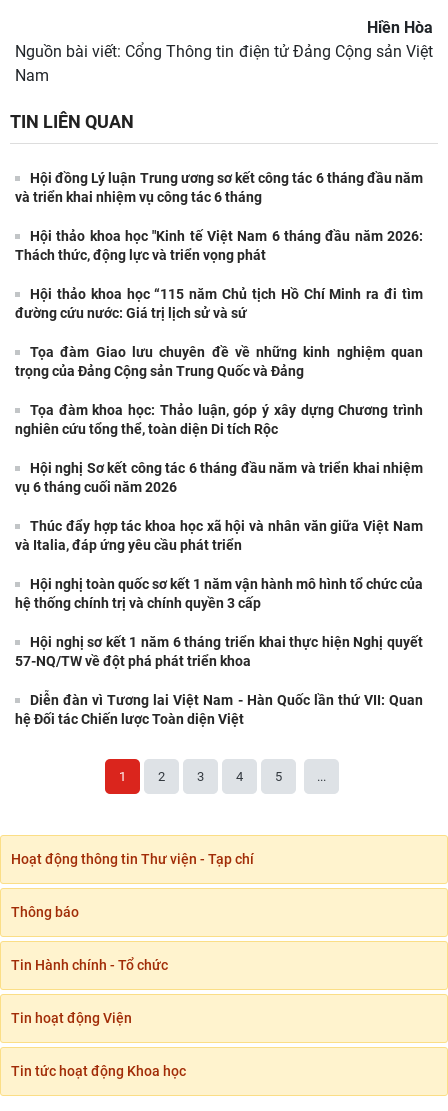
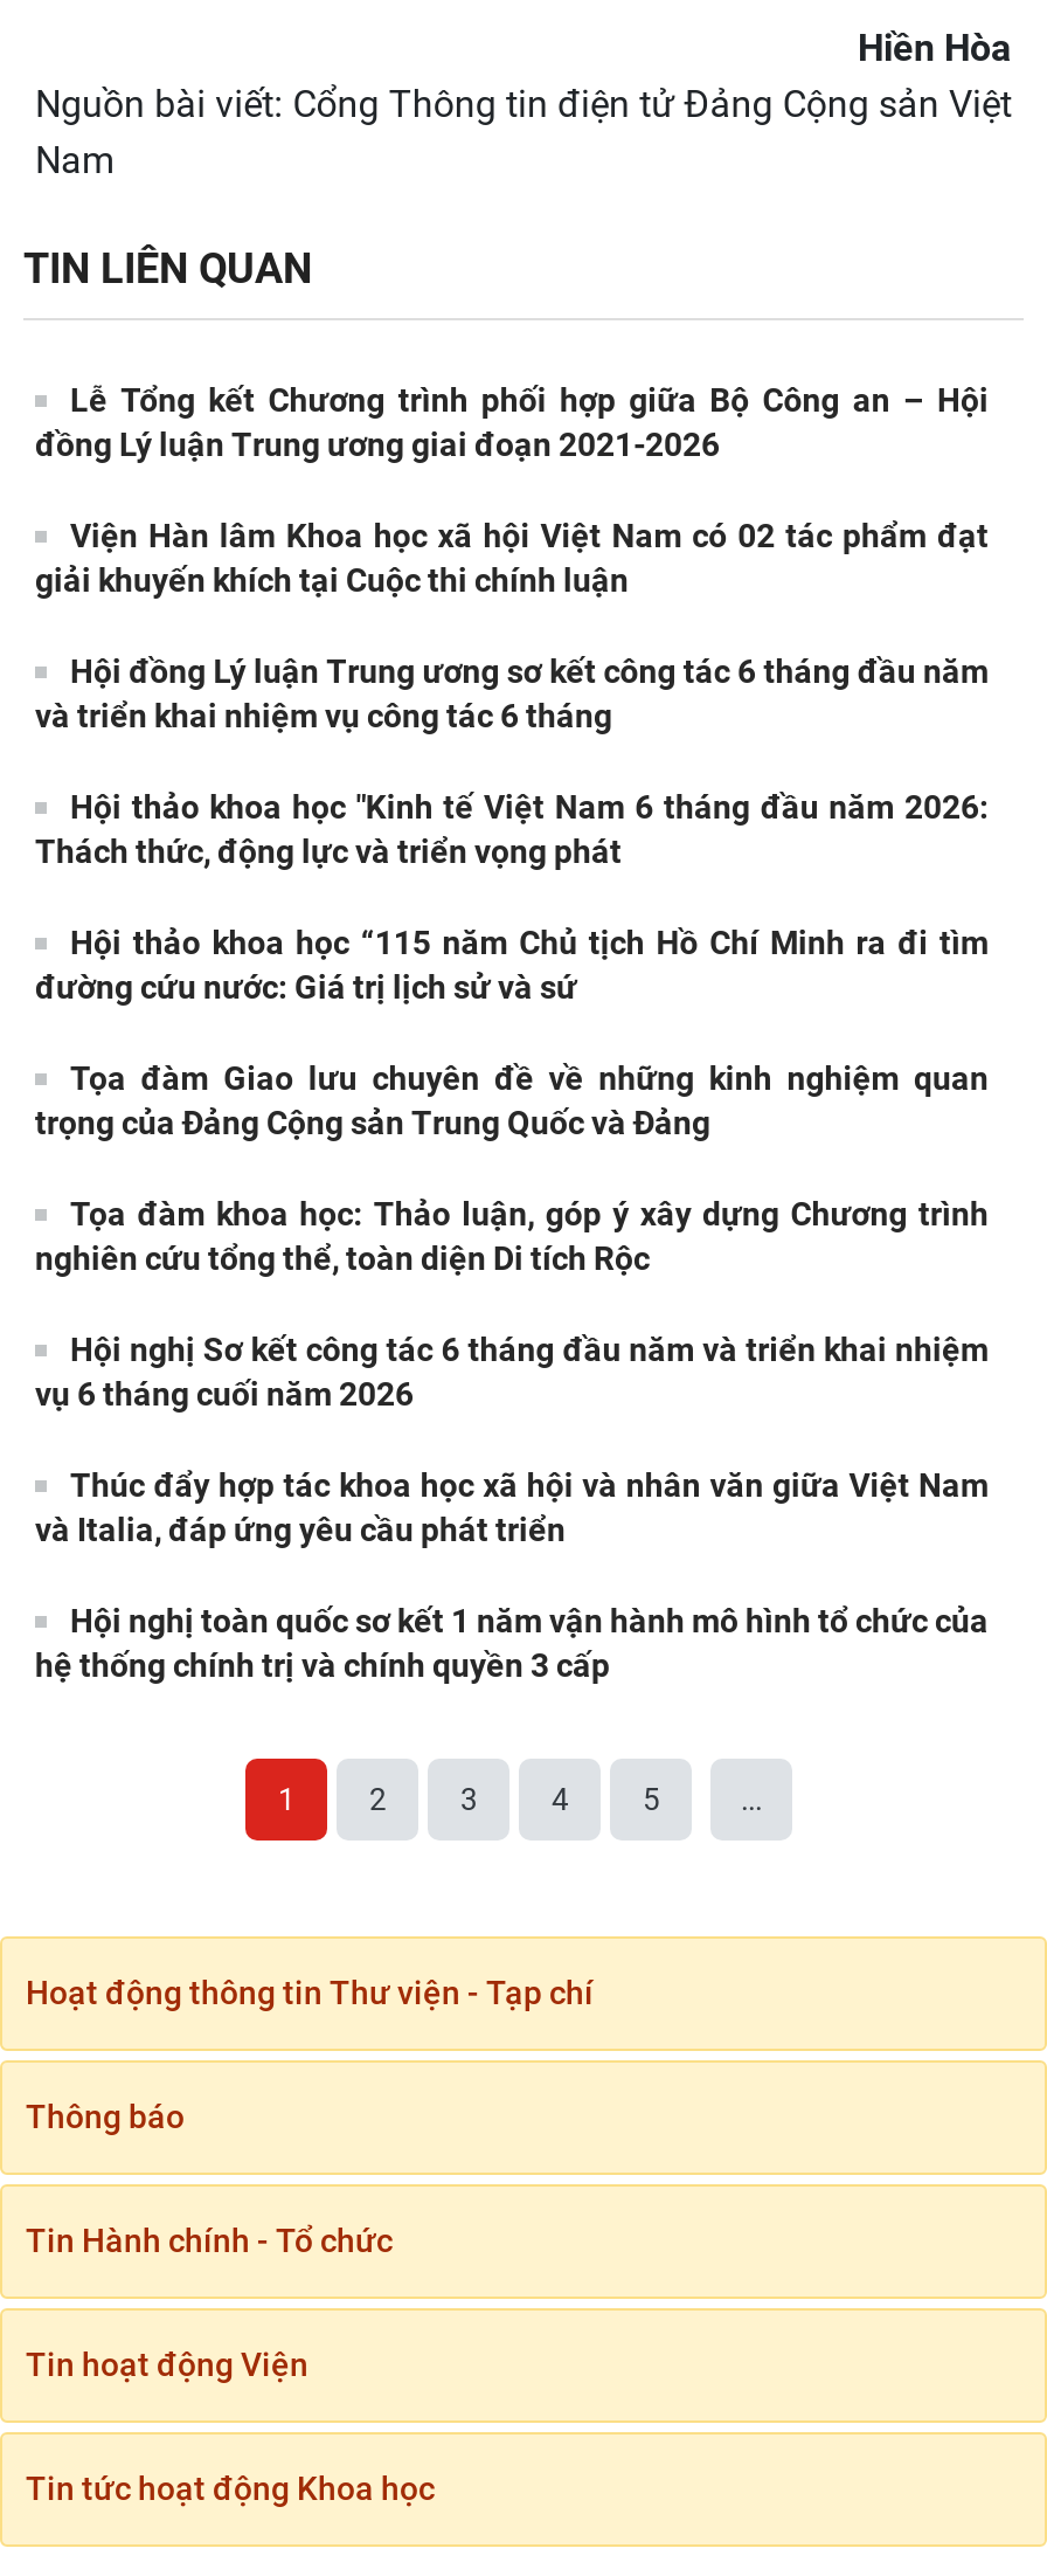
none -> [35,380,989,598] Lễ Tổng kết Chương trình phối hợp giữa Bộ Công an – Hội | đồng Lý luận Trung ương giai đoạn 2021-2026 | Viện Hàn lâm Khoa học xã hội Việt Nam có 02 tác phẩm đạt | giải khuyến khích tại Cuộc thi chính luận
moved [15,170,423,611] -> [35,652,989,1683]: Hội đồng Lý luận Trung ương sơ kết công tác 6 tháng đầu năm | và triển khai nhiệm vụ công tác 6 tháng | Hội thảo khoa học "Kinh tế Việt Nam 6 tháng đầu năm 2026: | ... | Hội nghị toàn quốc sơ kết 1 năm vận hành mô hình tổ chức của | hệ thống chính trị và chính quyền 3 cấp
[15,634,423,727] Hội nghị sơ kết 1 năm 6 tháng triển khai thực hiện Nghị quyết | 57-NQ/TW về đột phá phát triển khoa | Diễn đàn vì Tương lai Việt Nam - Hàn Quốc lần thứ VII: Quan | hệ Đối tác Chiến lược Toàn diện Việt -> none

